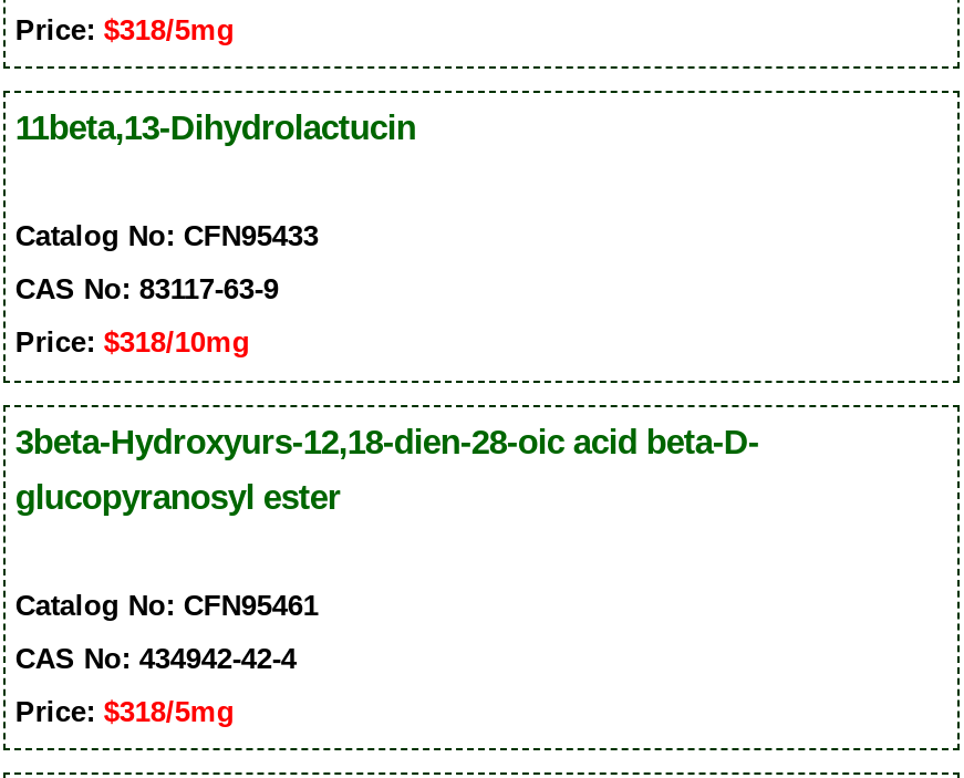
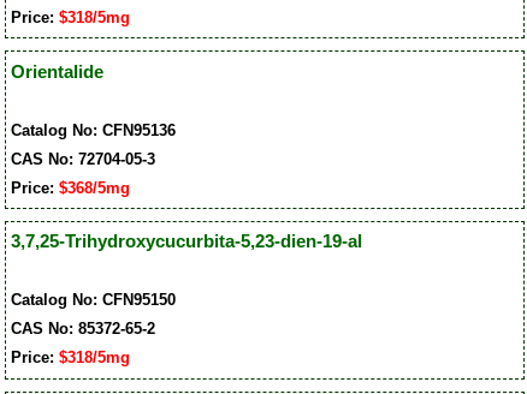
[15,110,759,676] 11beta,13-Dihydrolactucin | Catalog No: CFN95433 | CAS No: 83117-63-9 | Price: $318/10mg | 3beta-Hydroxyurs-12,18-dien-28-oic acid beta-D- | glucopyranosyl ester | Catalog No: CFN95461 | CAS No: 434942-42-4 -> [11,61,363,338] Orientalide | Catalog No: CFN95136 | CAS No: 72704-05-3 | Price: $368/5mg | 3,7,25-Trihydroxycucurbita-5,23-dien-19-al | Catalog No: CFN95150 | CAS No: 85372-65-2

